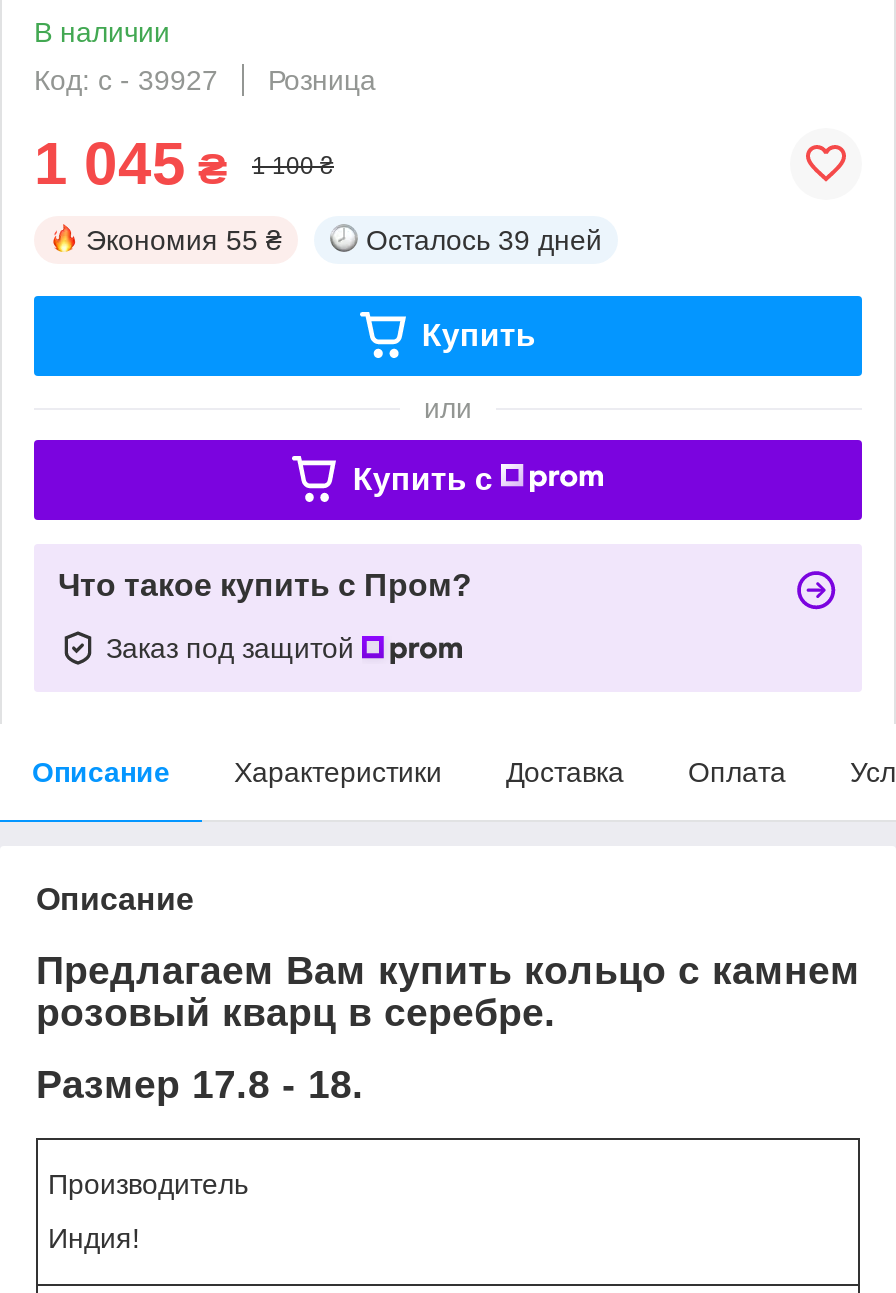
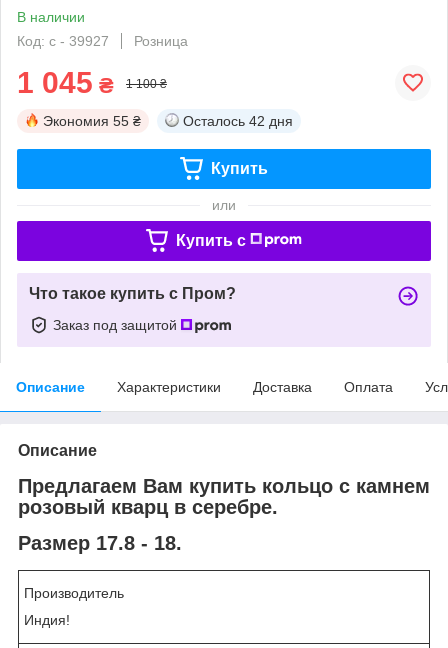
[366,224,602,256] Осталось 39 дней -> [183,113,293,129] Осталось 42 дня

